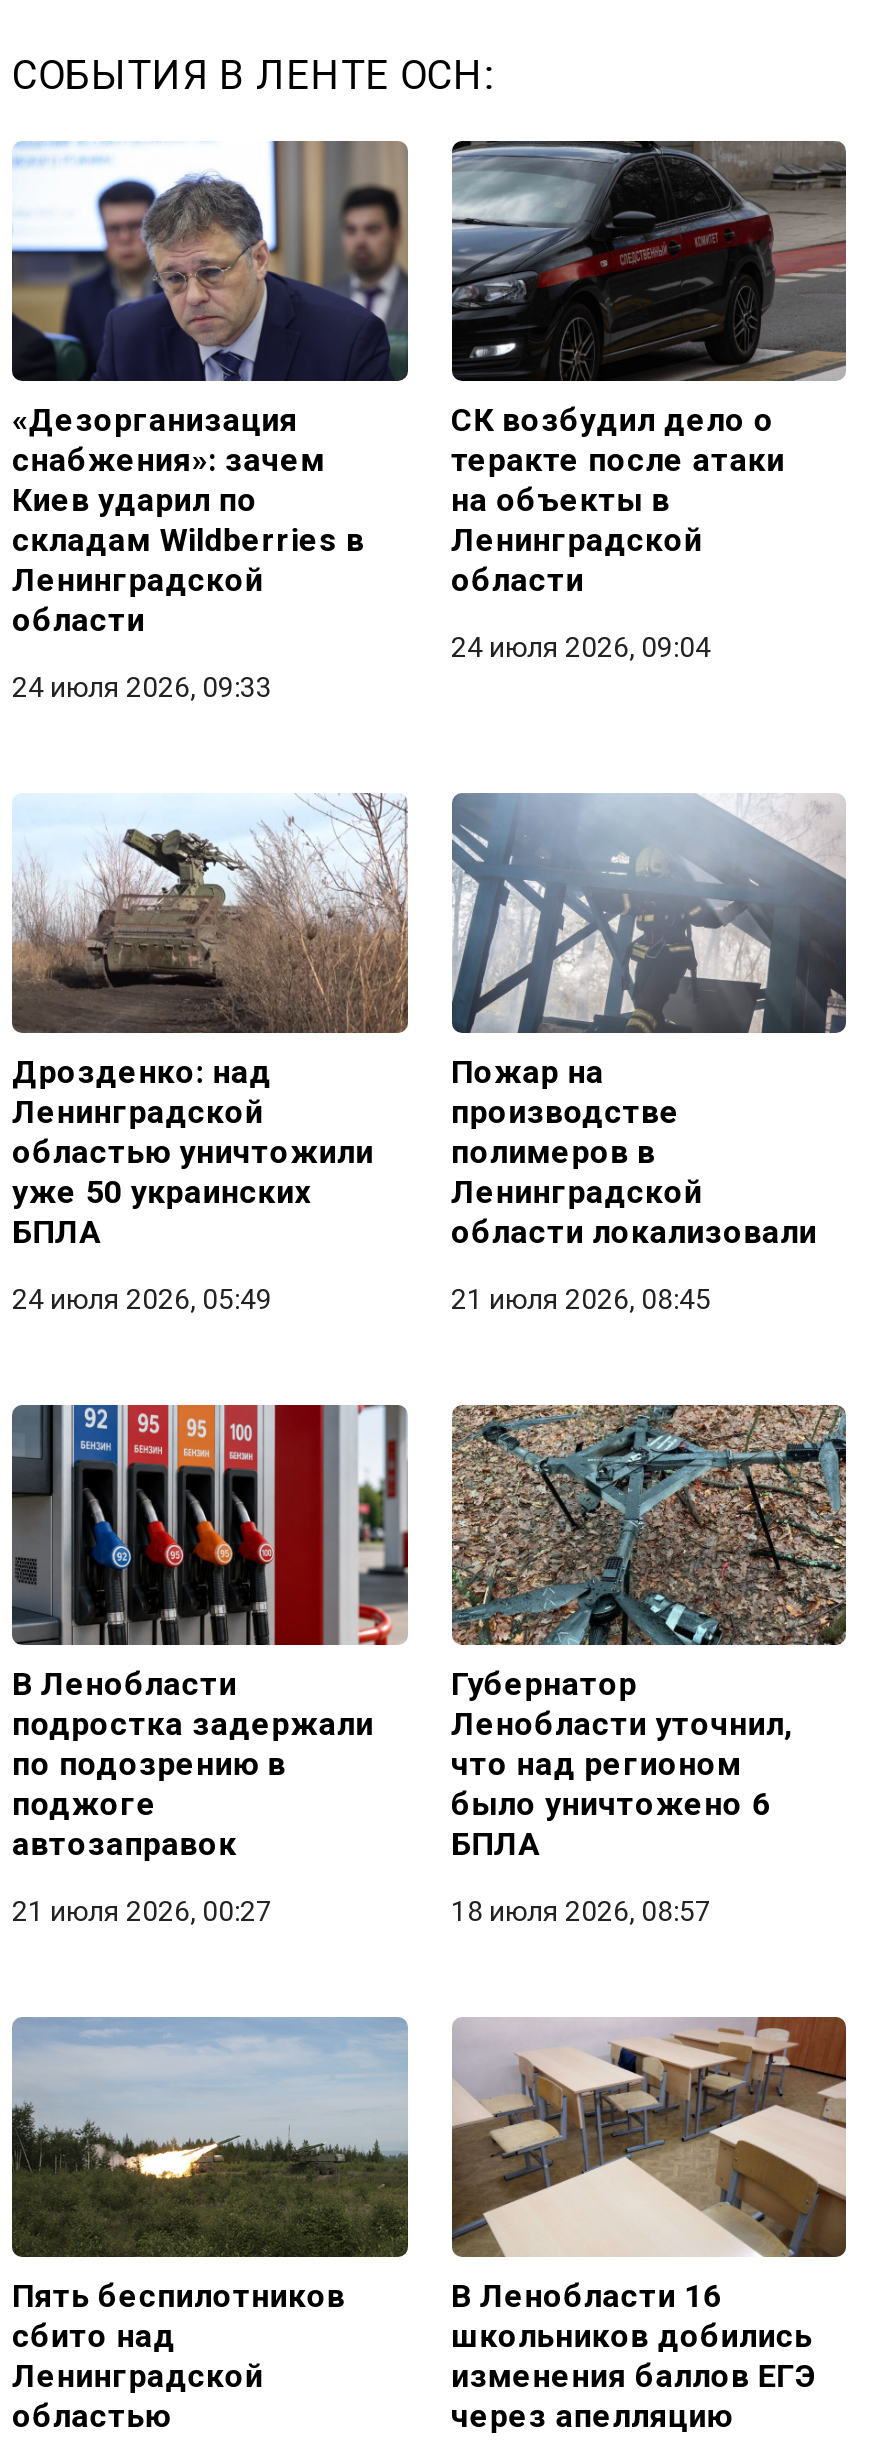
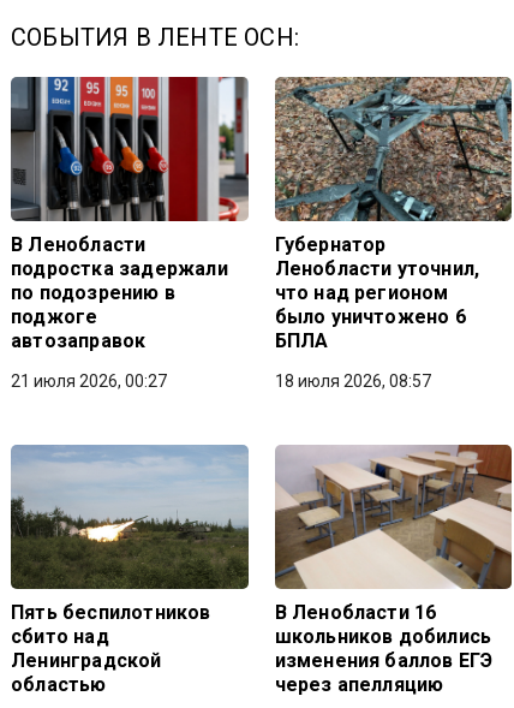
[10,139,408,702] [image] | «Дезорганизация | снабжения»: зачем | Киев ударил по | складам Wildberries в | Ленинградской | области | 24 июля 2026, 09:33 -> none
[450,139,846,662] [image] | СК возбудил дело о | теракте после атаки | на объекты в | Ленинградской | области | 24 июля 2026, 09:04 -> none
[10,791,410,1314] [image] | Дрозденко: над | Ленинградской | областью уничтожили | уже 50 украинских | БПЛА | 24 июля 2026, 05:49 -> none
[450,791,848,1314] [image] | Пожар на | производстве | полимеров в | Ленинградской | области локализовали | 21 июля 2026, 08:45 -> none

